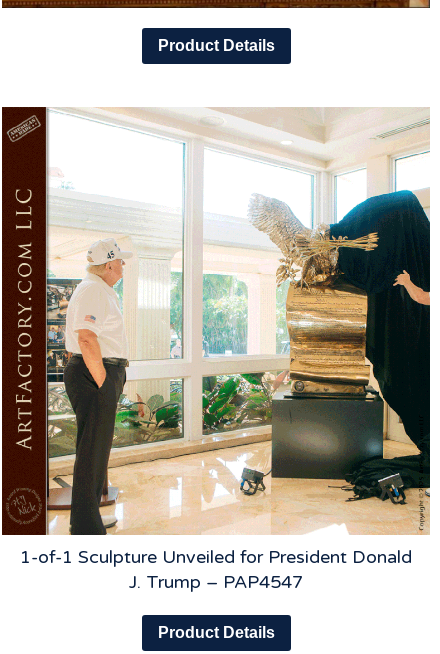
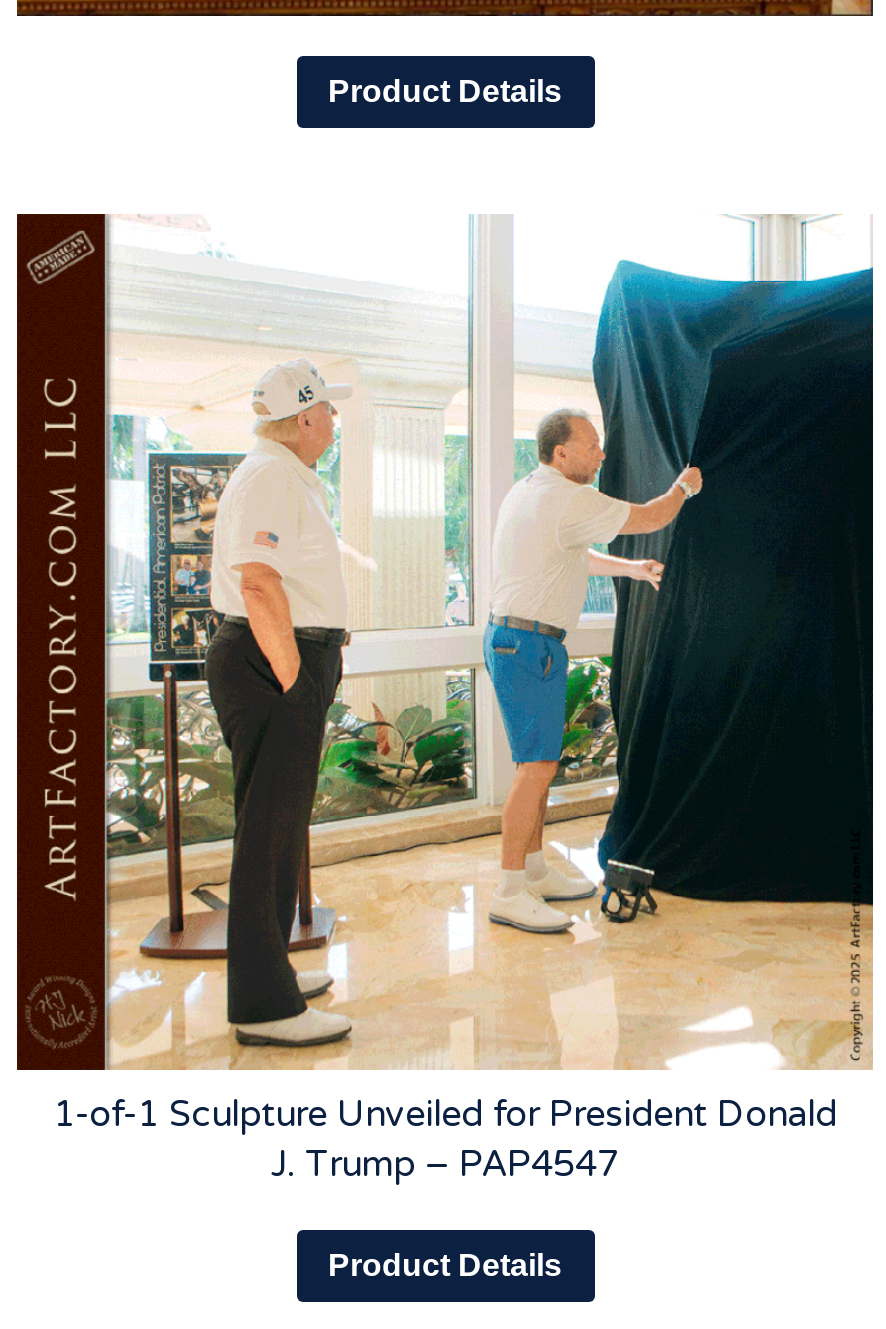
[46,107,431,536] [image] -> [105,216,875,1072] [image]

